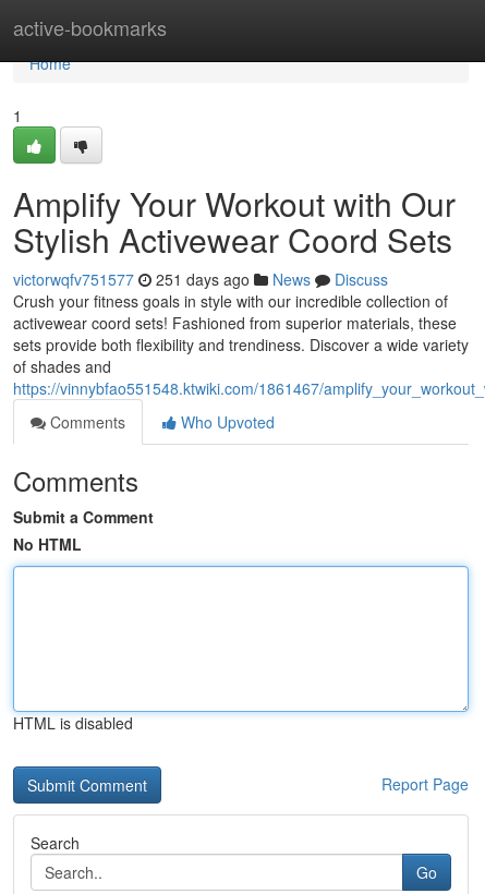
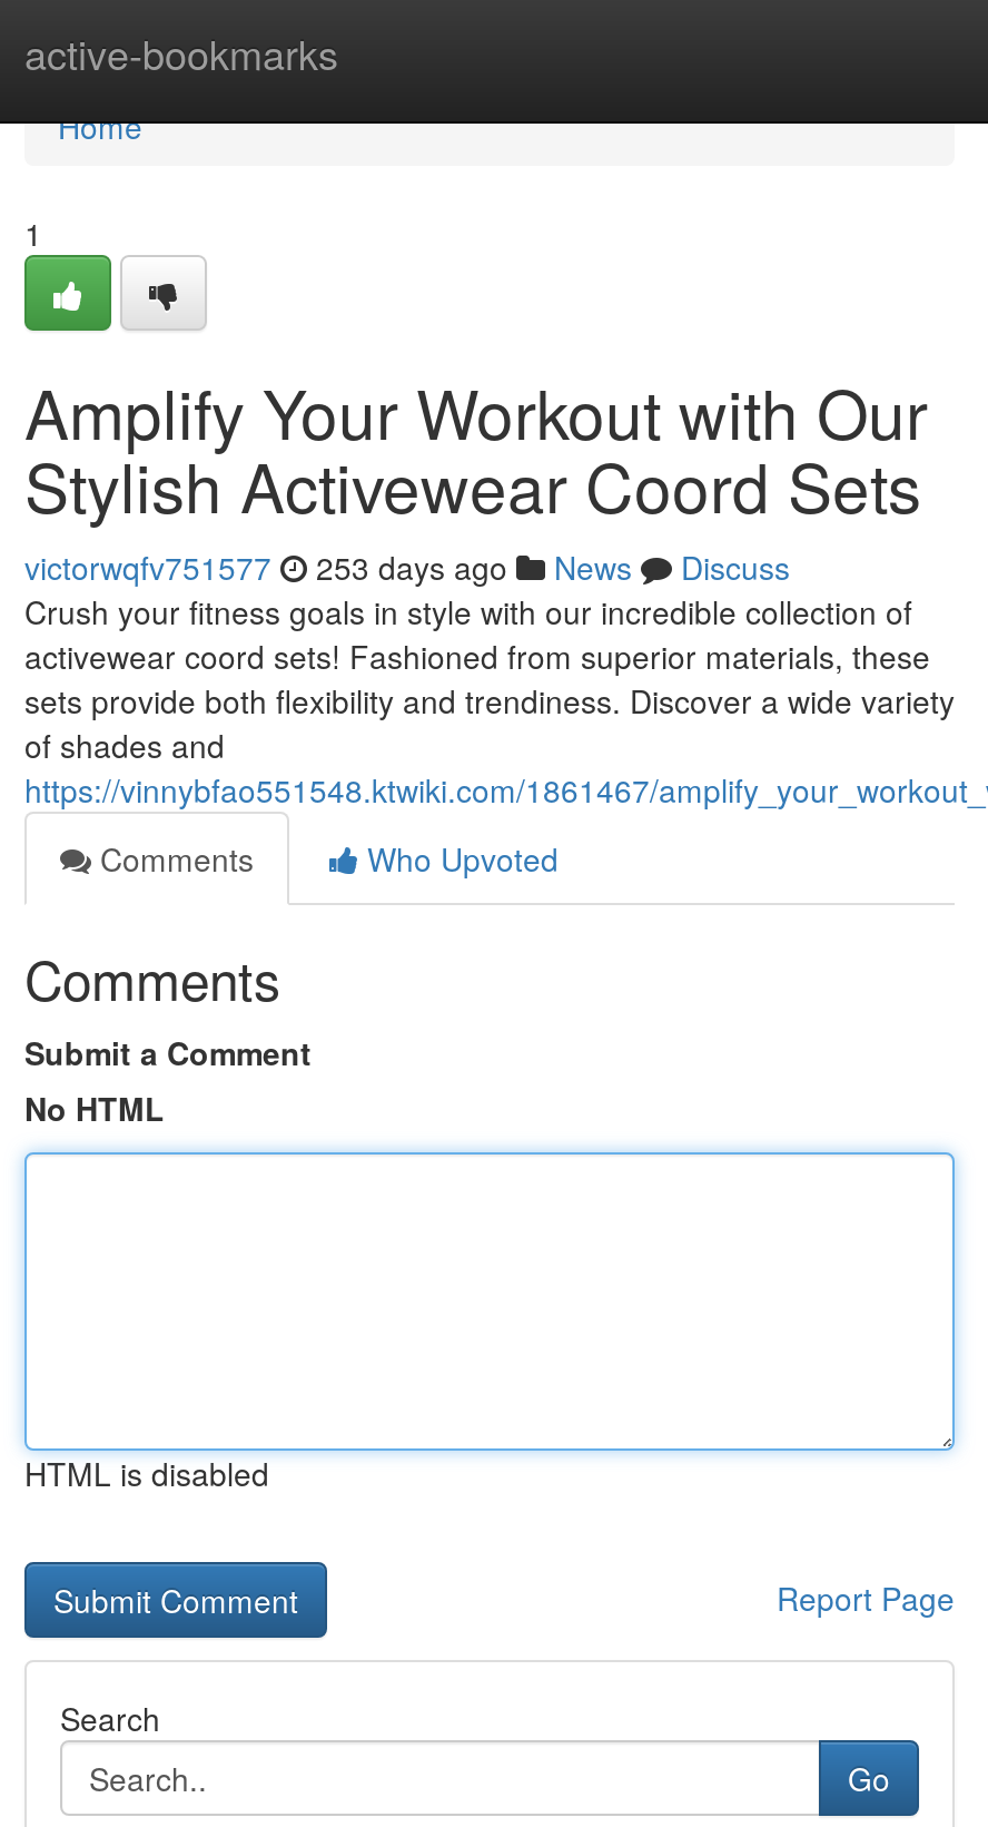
[13,268,388,290] victorwqfv751577 251 days ago News Discuss -> [24,544,790,589] victorwqfv751577 253 days ago News Discuss

